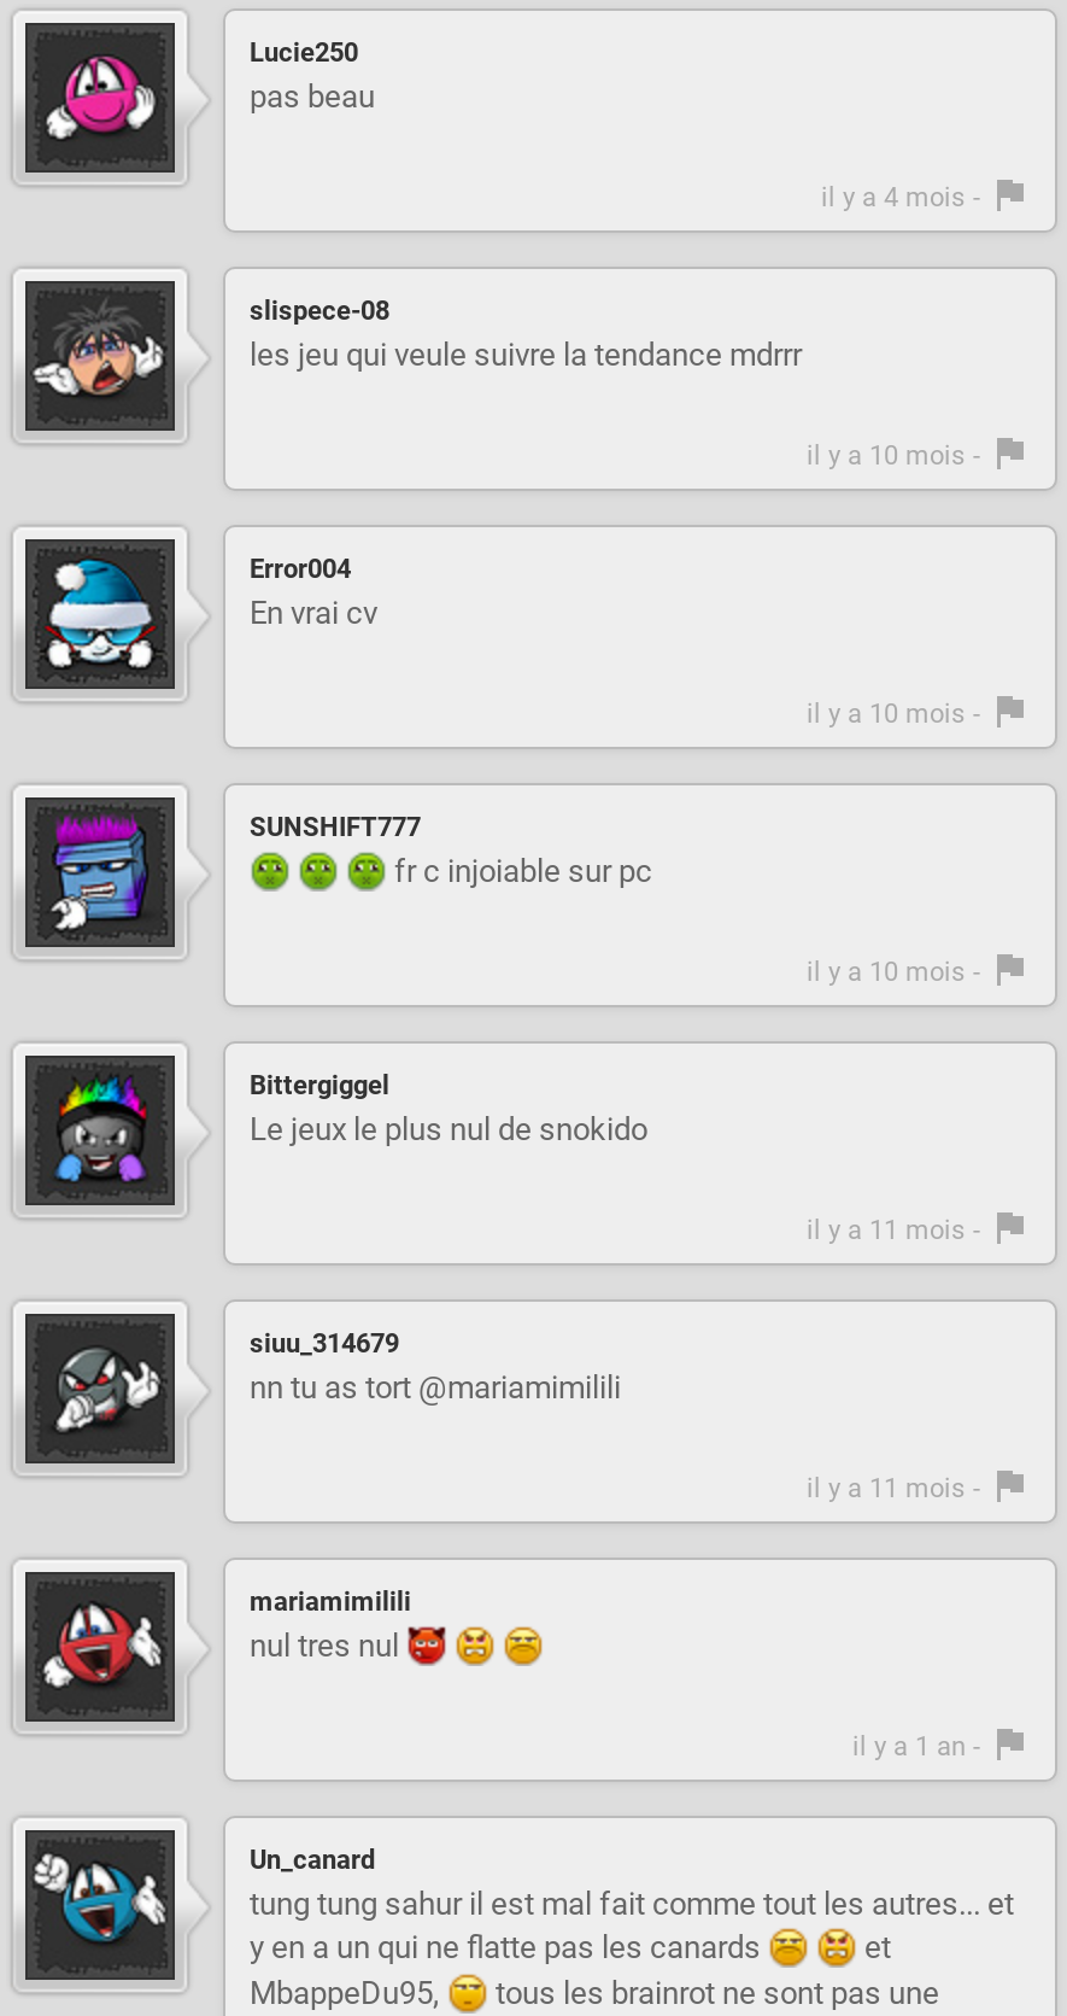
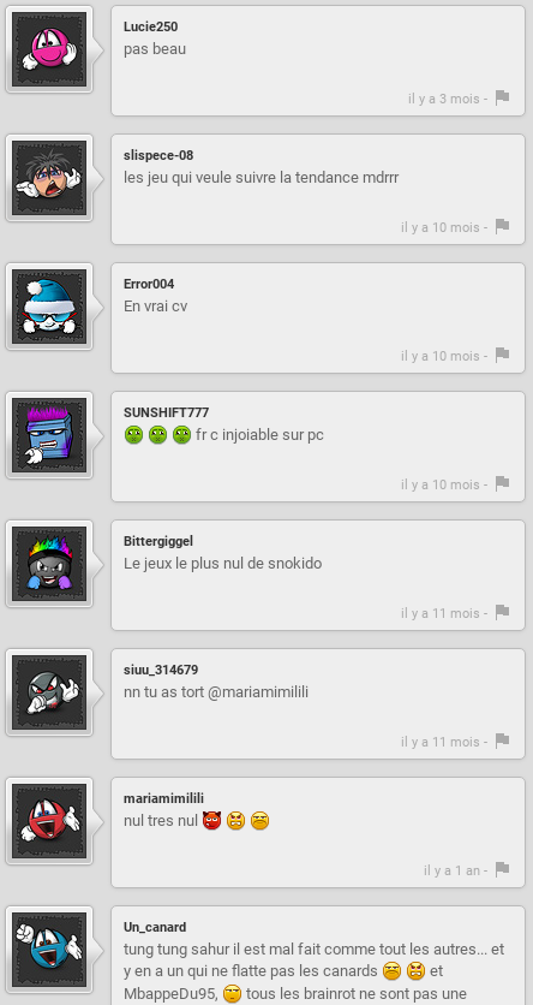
[821,182,987,213] il y a 4 mois - -> [408,91,491,107] il y a 3 mois -

